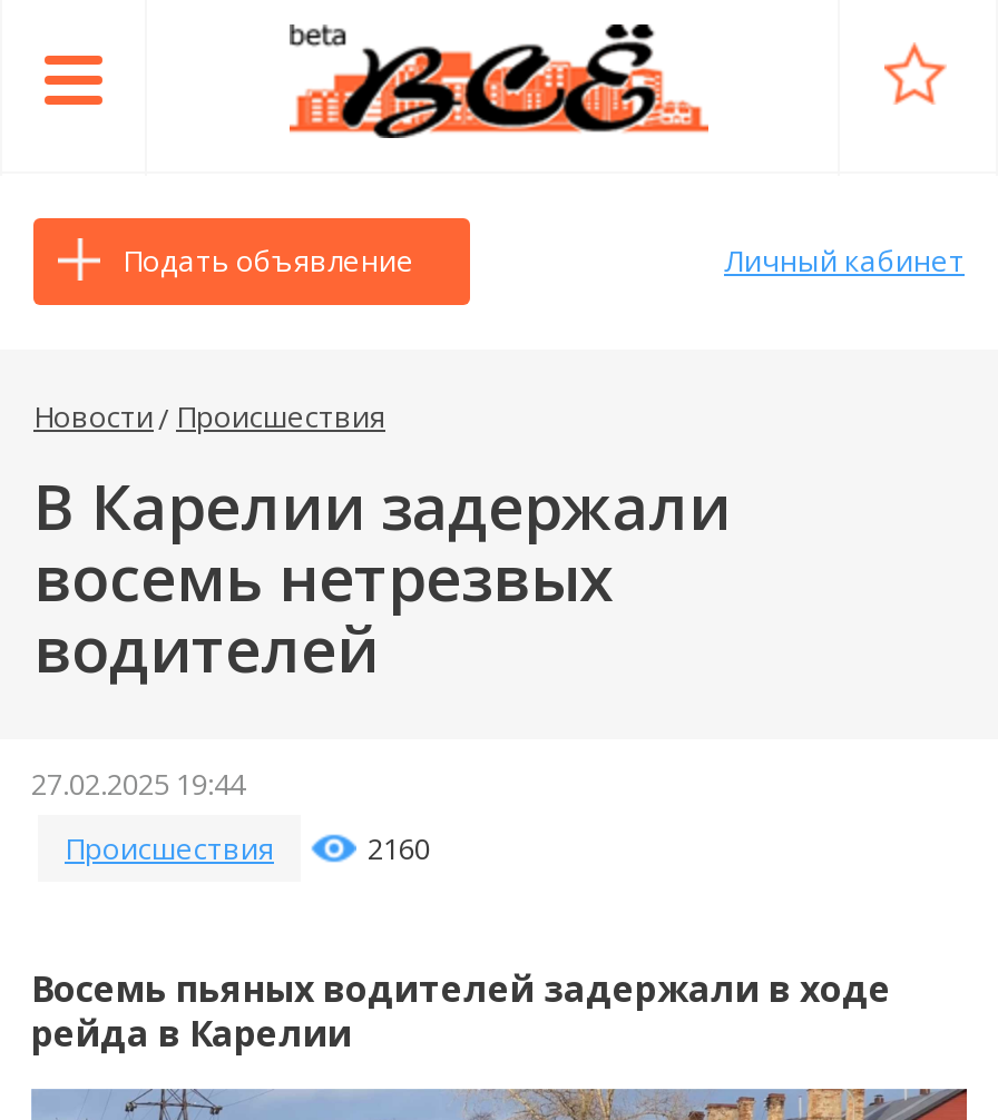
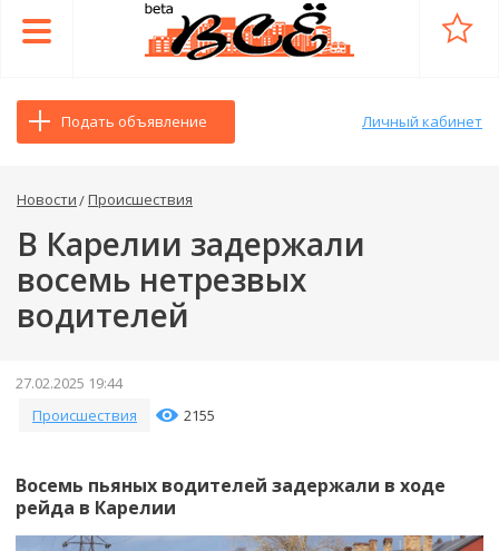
[368,828,430,868] 2160 -> [184,405,215,425] 2155

